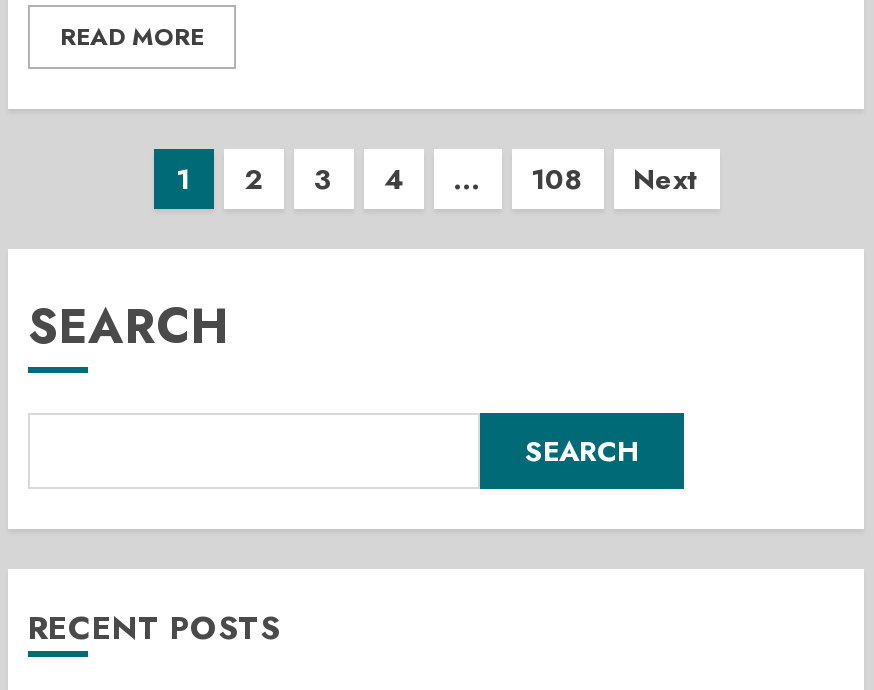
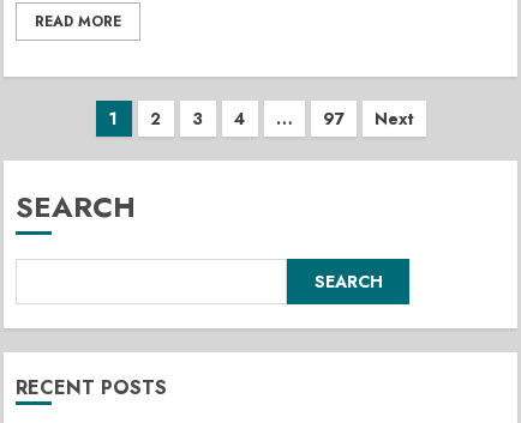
[531,159,583,199] 108 -> [322,107,344,131] 97

